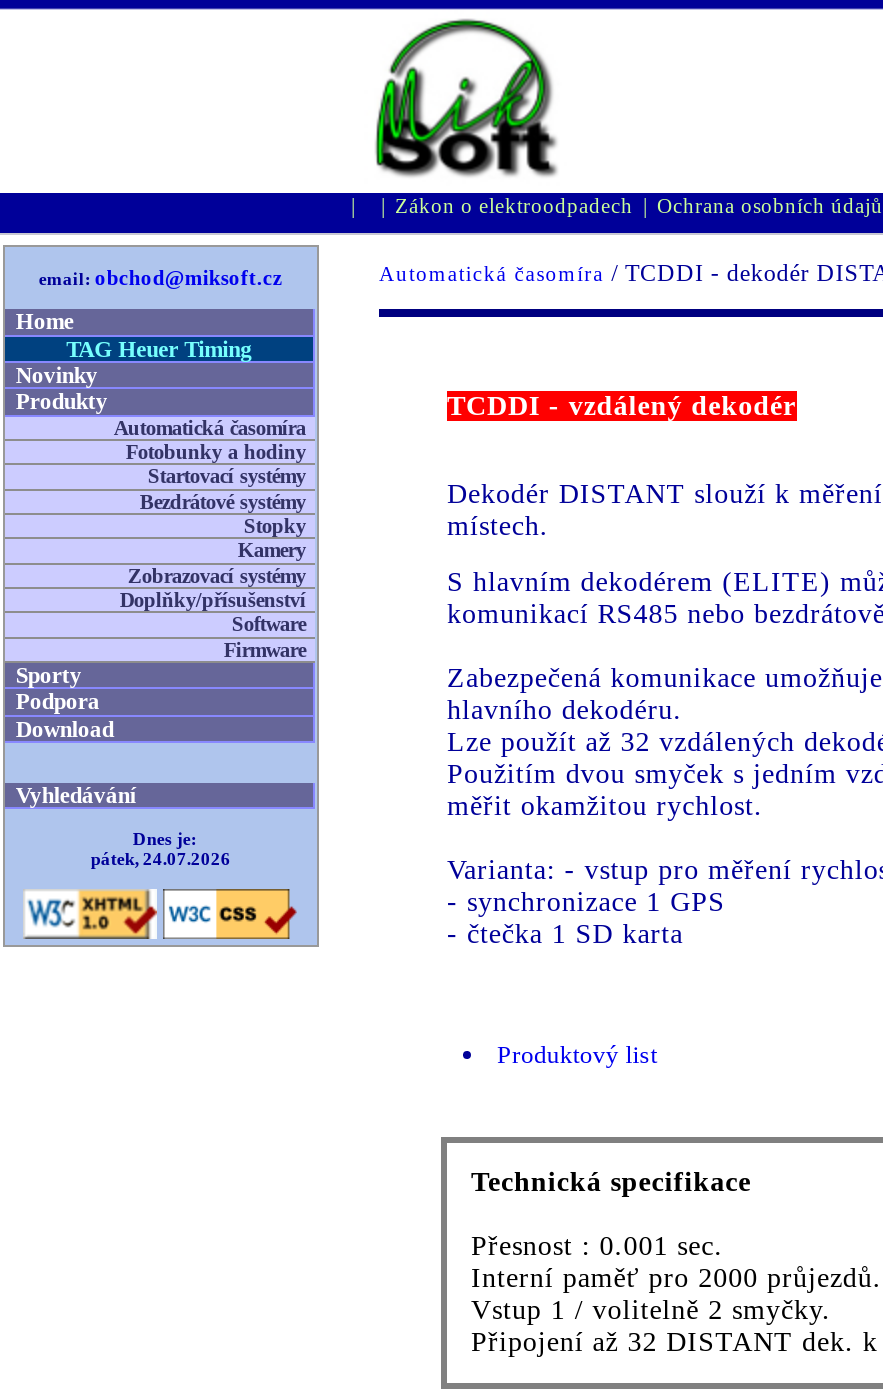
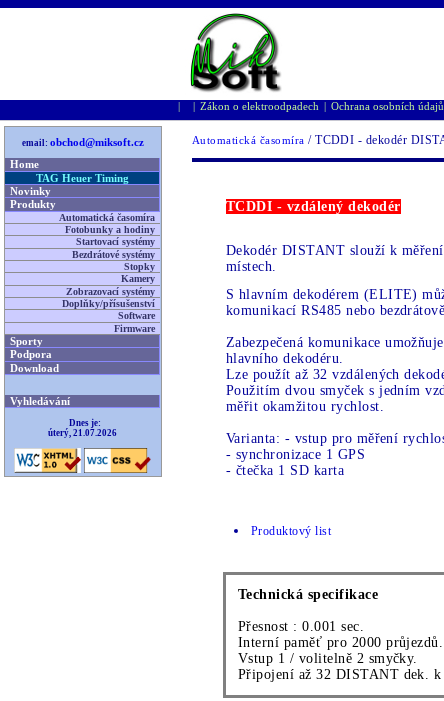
[91,849,231,869] pátek, 24.07.2026 -> [48,428,117,438] úterý, 21.07.2026

